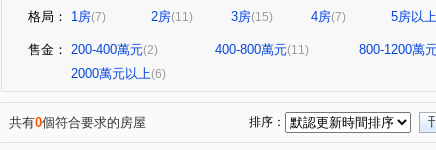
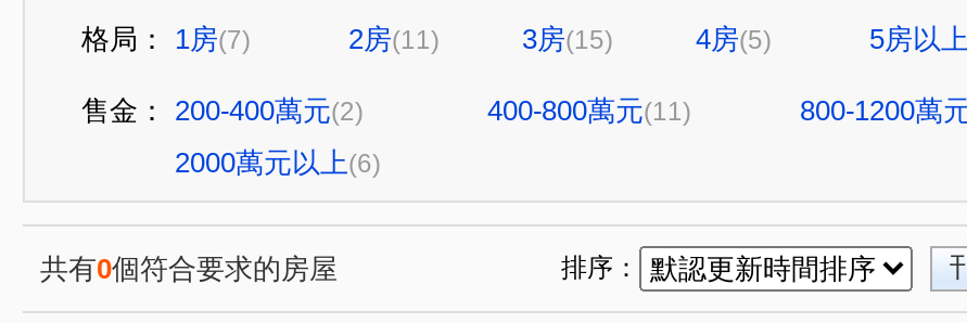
[311,9,346,24] 4房(7) -> [696,23,772,55] 4房(5)

